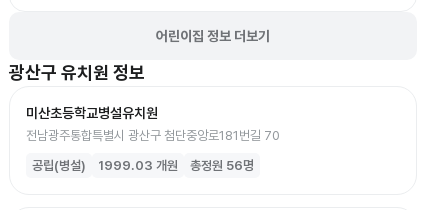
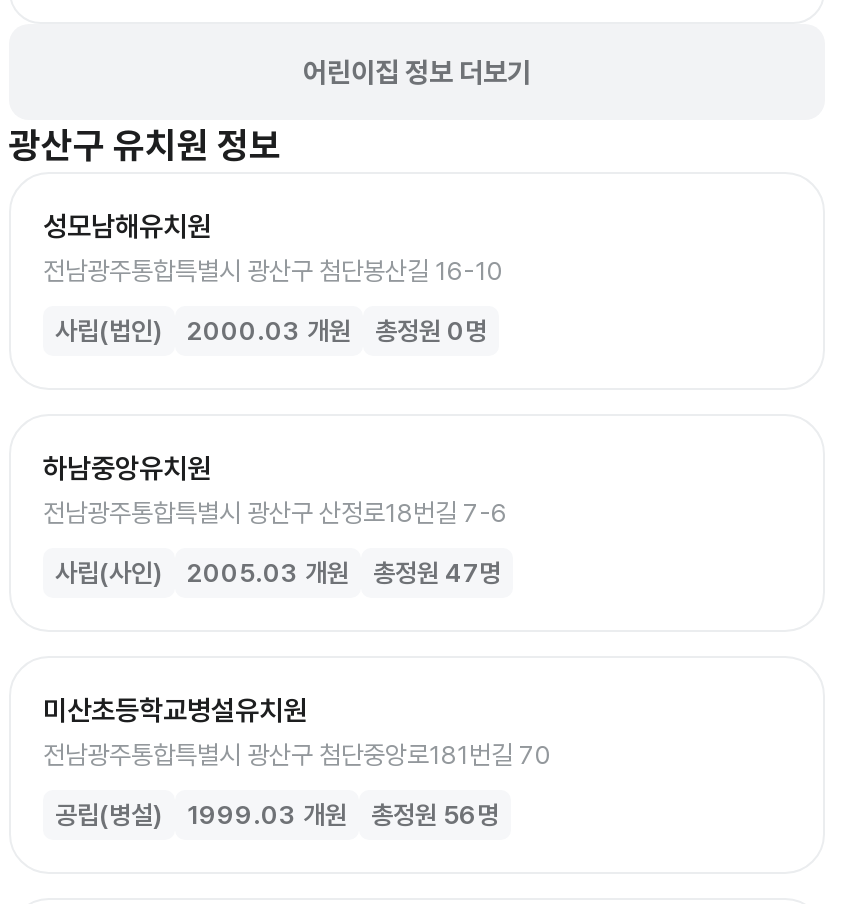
none -> [43,210,503,346] 성모남해유치원 | 전남광주통합특별시 광산구 첨단봉산길 16-10 | 사립(법인) | 2000.03 개원 | 총정원 0명
none -> [43,452,507,588] 하남중앙유치원 | 전남광주통합특별시 광산구 산정로18번길 7-6 | 사립(사인) | 2005.03 개원 | 총정원 47명

